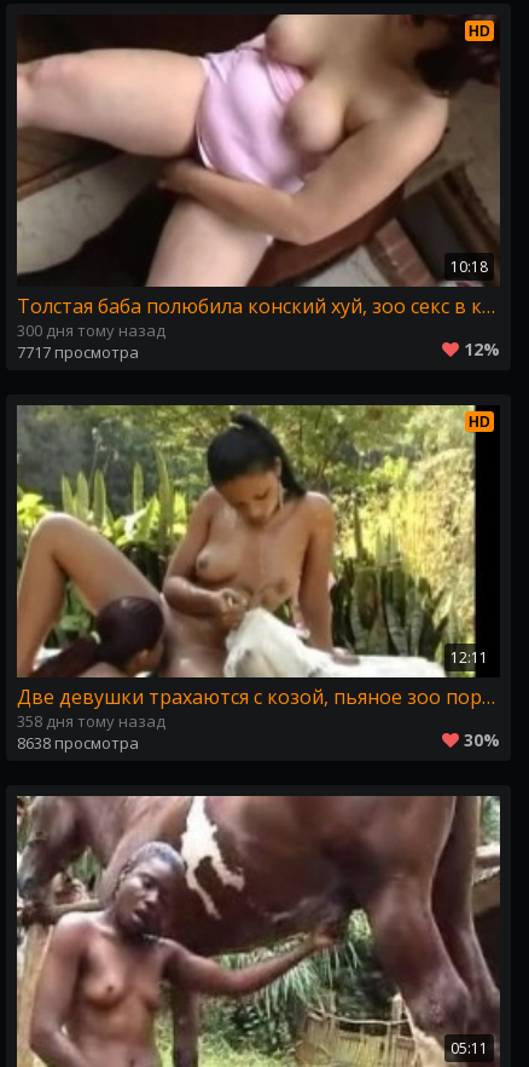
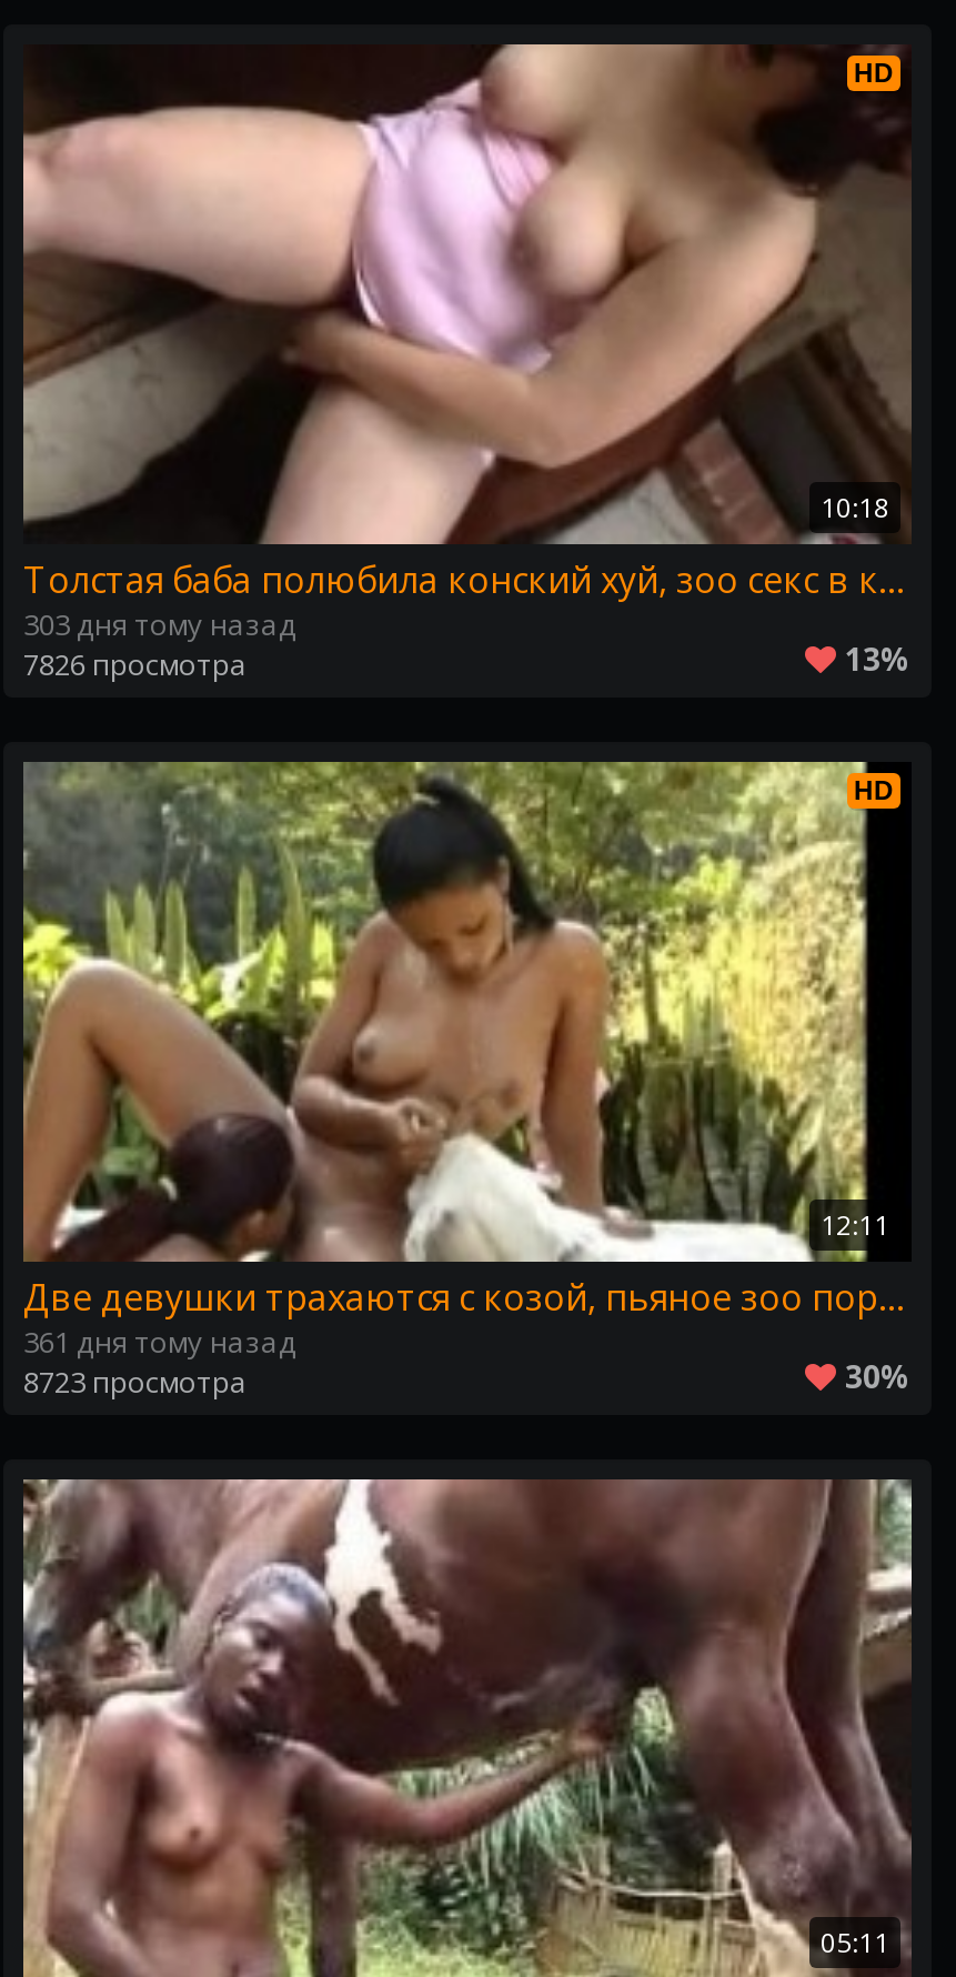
[17,319,165,341] 300 дня тому назад -> [23,604,296,644] 303 дня тому назад
[17,341,139,363] 7717 просмотра -> [23,644,248,684] 7826 просмотра
[464,338,500,361] 12% -> [845,638,912,680] 13%
[17,710,165,732] 358 дня тому назад -> [23,1322,296,1362] 361 дня тому назад
[17,732,139,754] 8638 просмотра -> [23,1362,248,1402] 8723 просмотра

